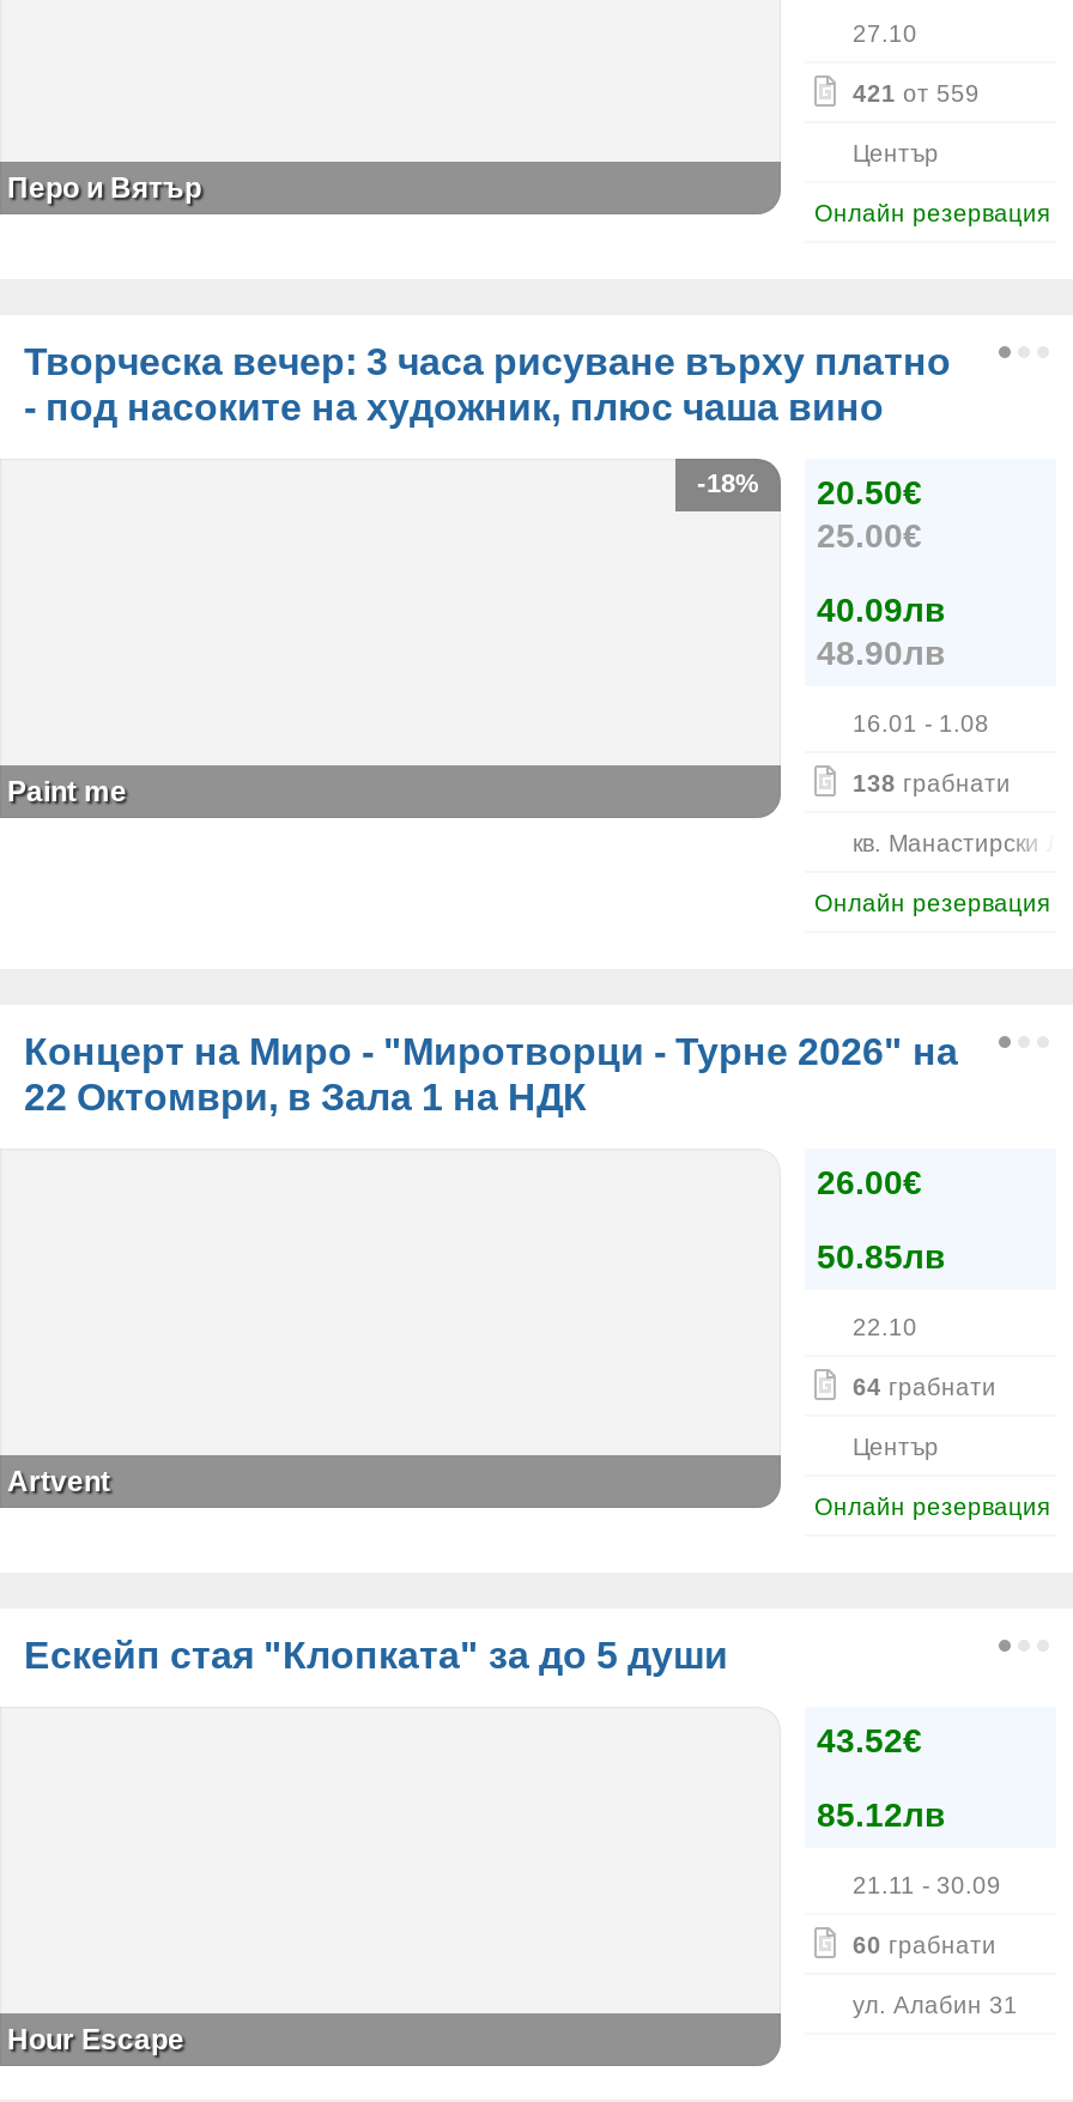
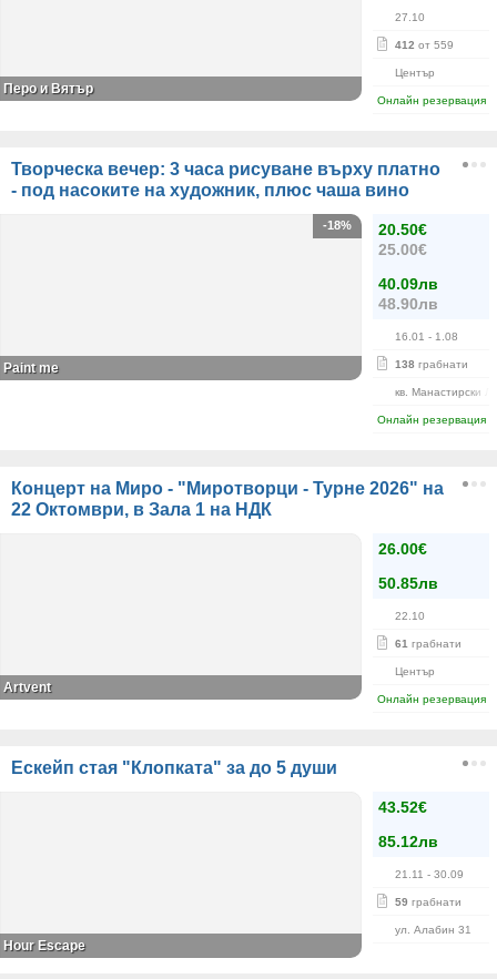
[853,80,980,107] 421 от 559 -> [395,39,454,51] 412 от 559
[853,1374,996,1400] 64 грабнати -> [395,638,461,650] 61 грабнати
[853,1932,996,1958] 60 грабнати -> [395,896,461,908] 59 грабнати

